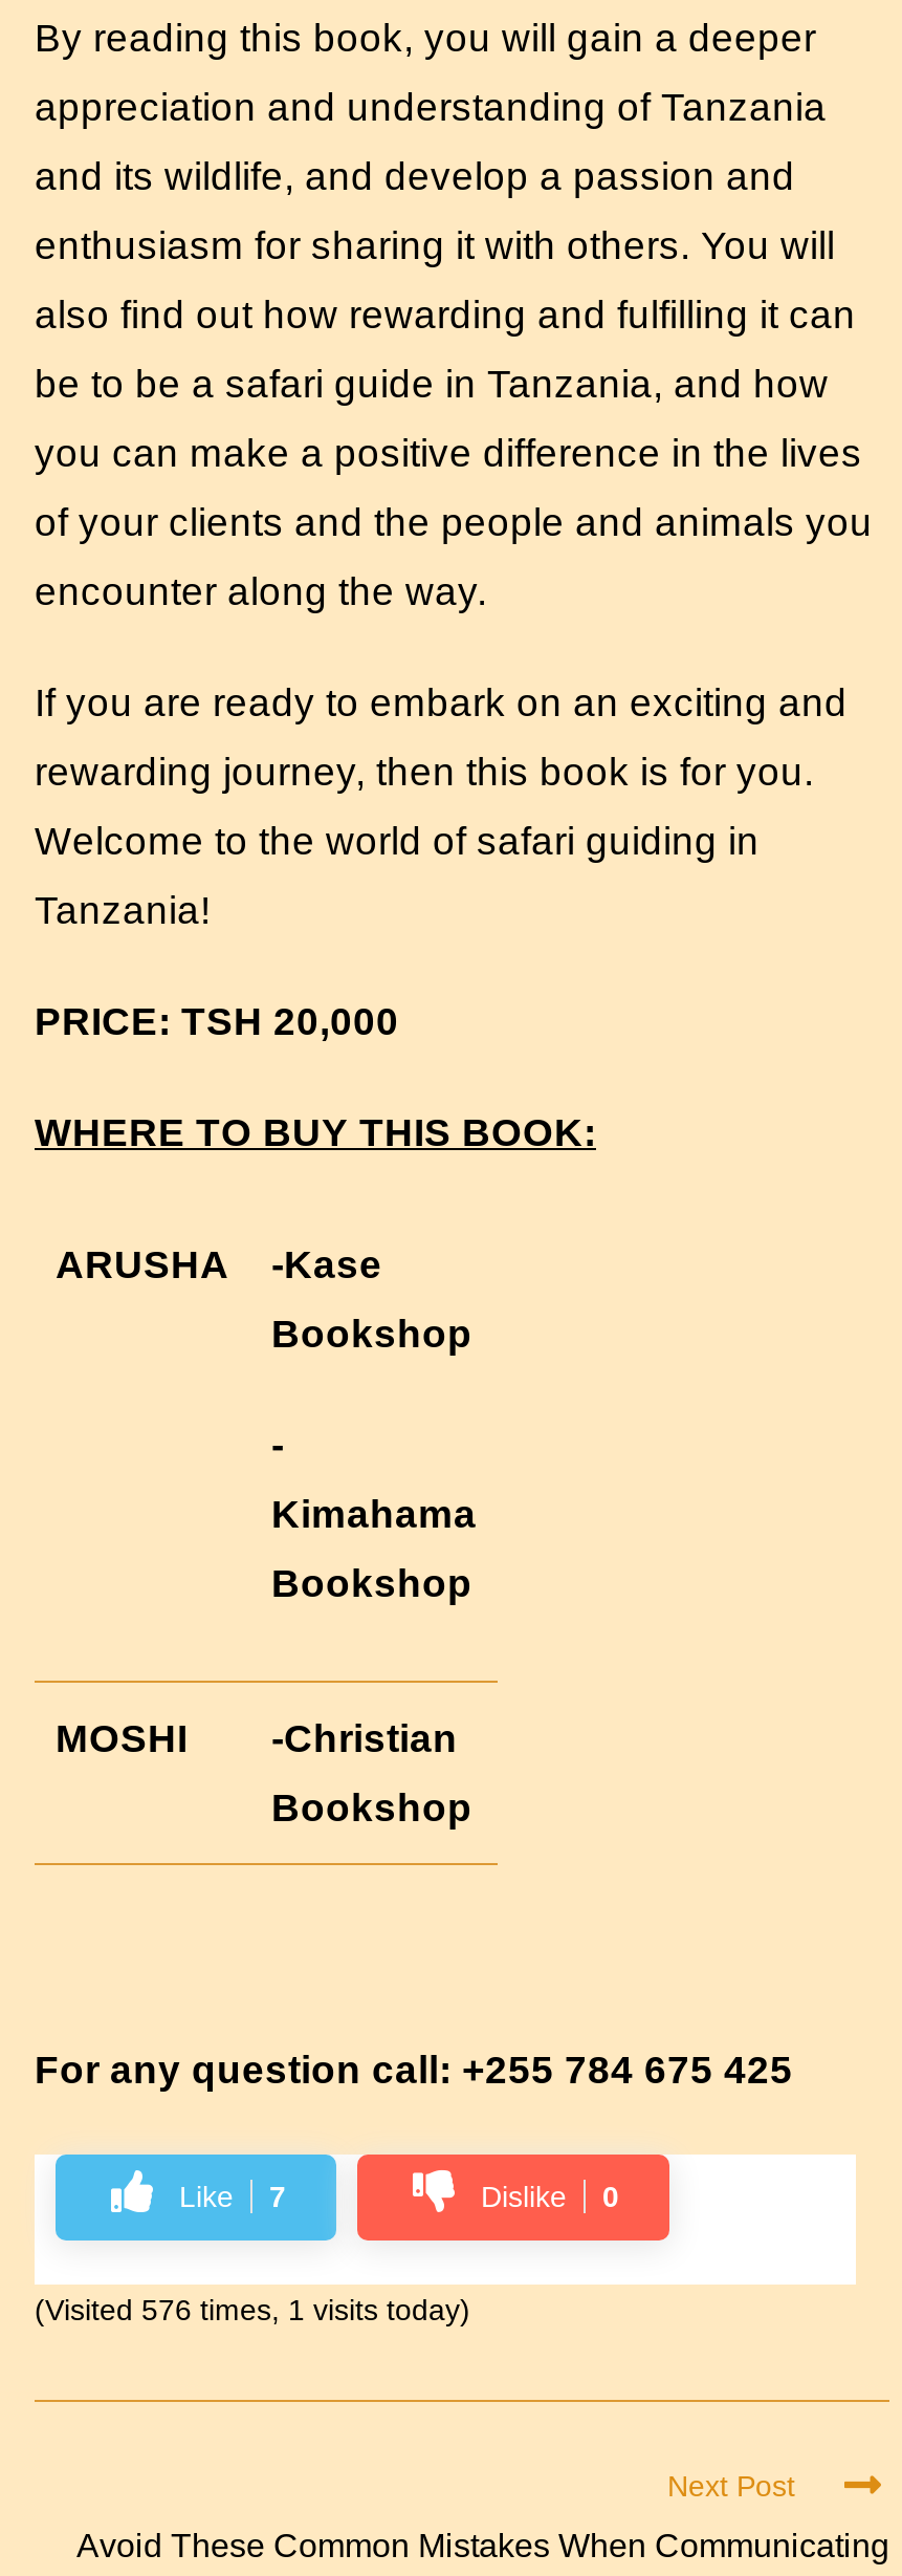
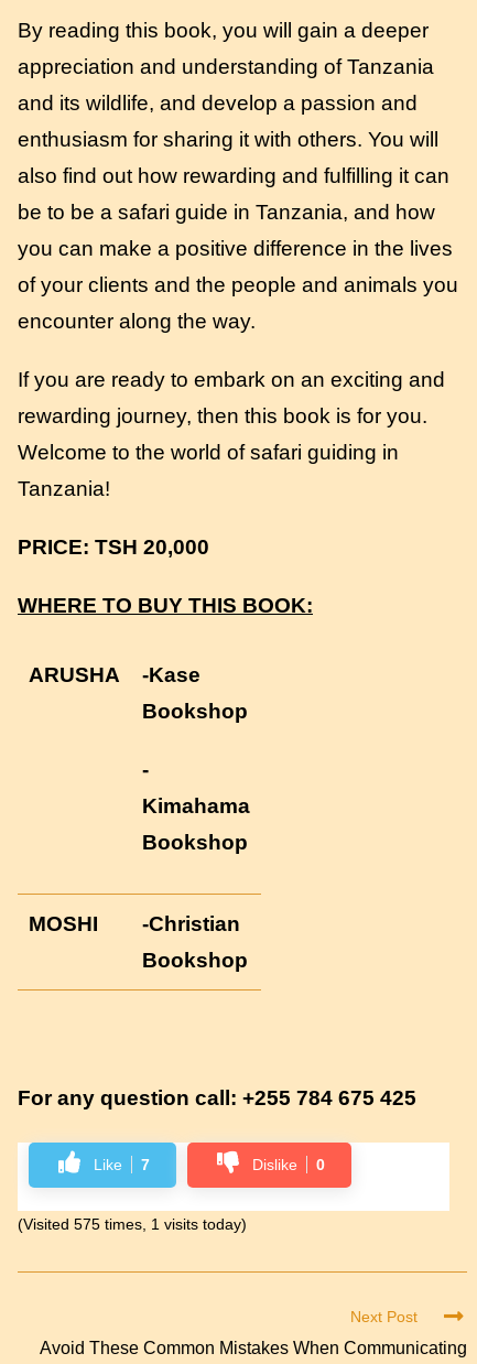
[35,2293,470,2327] (Visited 576 times, 1 visits today) -> [18,1215,247,1233] (Visited 575 times, 1 visits today)

